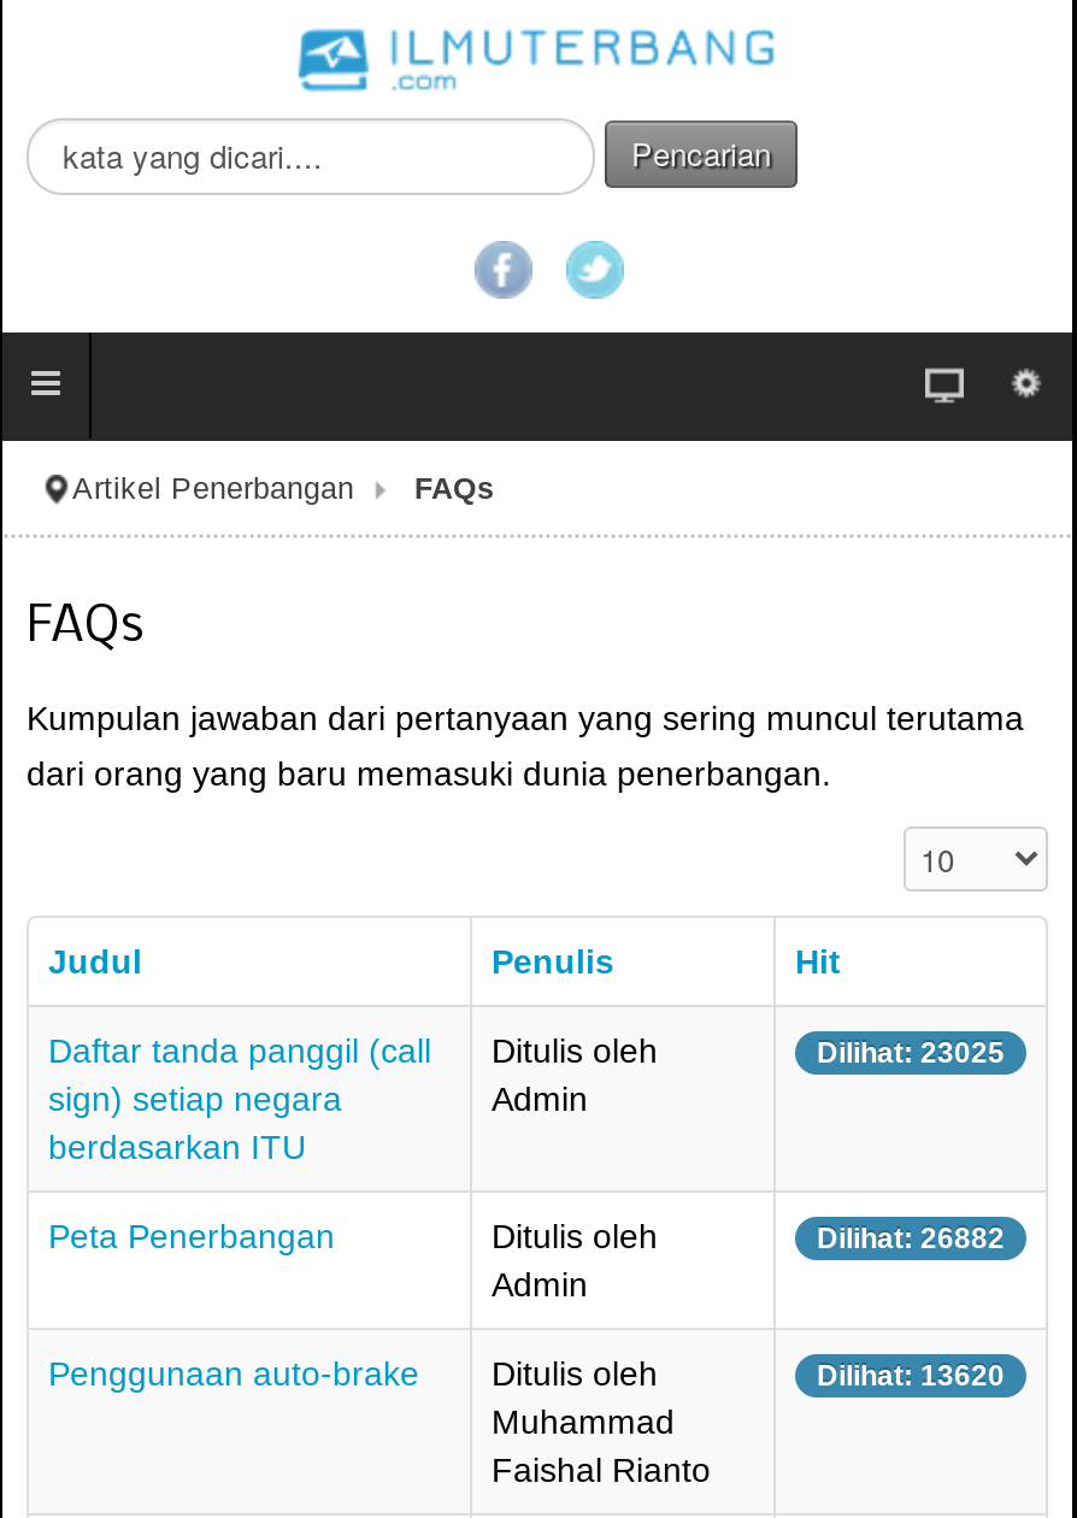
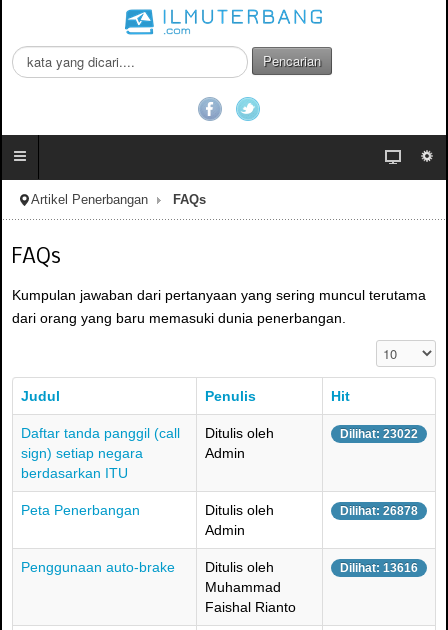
[817,1036,1005,1070] Dilihat: 23025 -> [340,427,418,441] Dilihat: 23022
[817,1222,1005,1255] Dilihat: 26882 -> [340,504,418,518] Dilihat: 26878
[817,1359,1005,1393] Dilihat: 13620 -> [340,561,418,575] Dilihat: 13616

